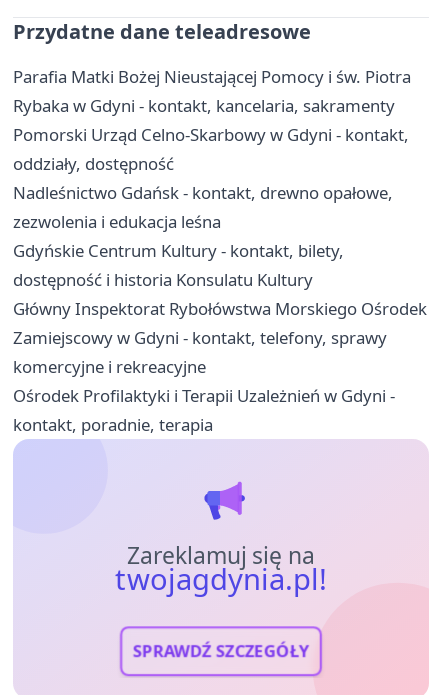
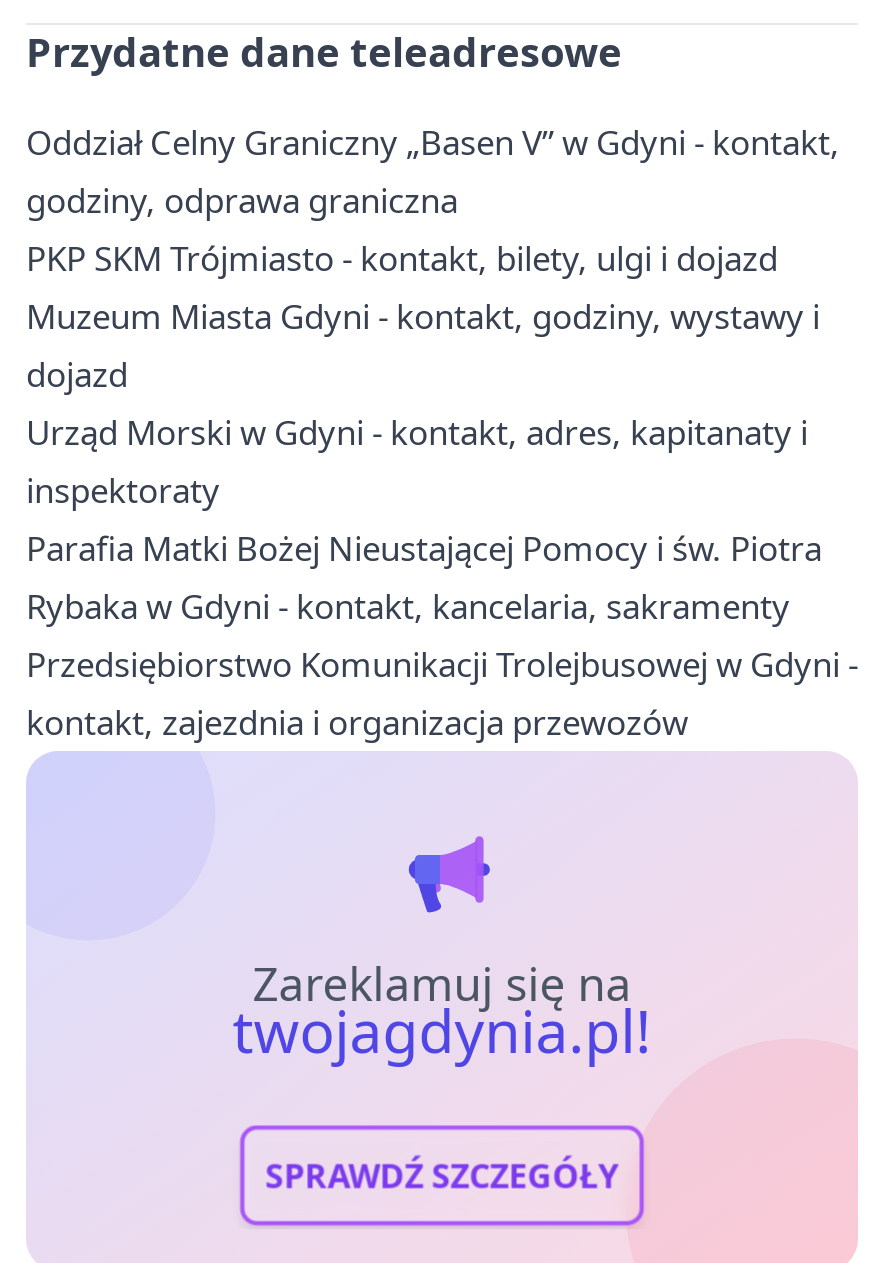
none -> [26,119,840,513] Oddział Celny Graniczny „Basen V” w Gdyni - kontakt, | godziny, odprawa graniczna | PKP SKM Trójmiasto - kontakt, bilety, ulgi i dojazd | Muzeum Miasta Gdyni - kontakt, godziny, wystawy i | dojazd | Urząd Morski w Gdyni - kontakt, adres, kapitanaty i | inspektoraty
moved [13,65,411,117] -> [26,525,822,629]: Parafia Matki Bożej Nieustającej Pomocy i św. Piotra | Rybaka w Gdyni - kontakt, kancelaria, sakramenty
[13,123,427,436] Pomorski Urząd Celno-Skarbowy w Gdyni - kontakt, | oddziały, dostępność | Nadleśnictwo Gdańsk - kontakt, drewno opałowe, | zezwolenia i edukacja leśna | Gdyńskie Centrum Kultury - kontakt, bilety, | dostępność i historia Konsulatu Kultury | Główny Inspektorat Rybołówstwa Morskiego Ośrodek | Zamiejscowy w Gdyni - kontakt, telefony, sprawy | komercyjne i rekreacyjne | Ośrodek Profilaktyki i Terapii Uzależnień w Gdyni - | kontakt, poradnie, terapia -> [26,641,858,745] Przedsiębiorstwo Komunikacji Trolejbusowej w Gdyni - | kontakt, zajezdnia i organizacja przewozów

